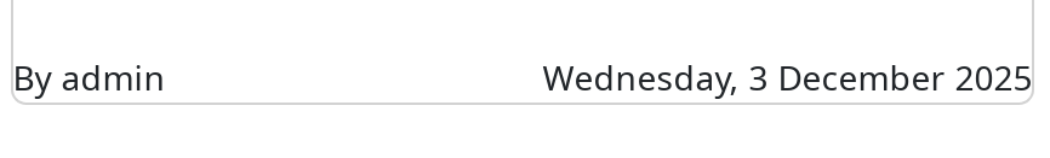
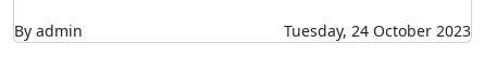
[542,54,1032,100] Wednesday, 3 December 2025 -> [284,20,471,41] Tuesday, 24 October 2023

